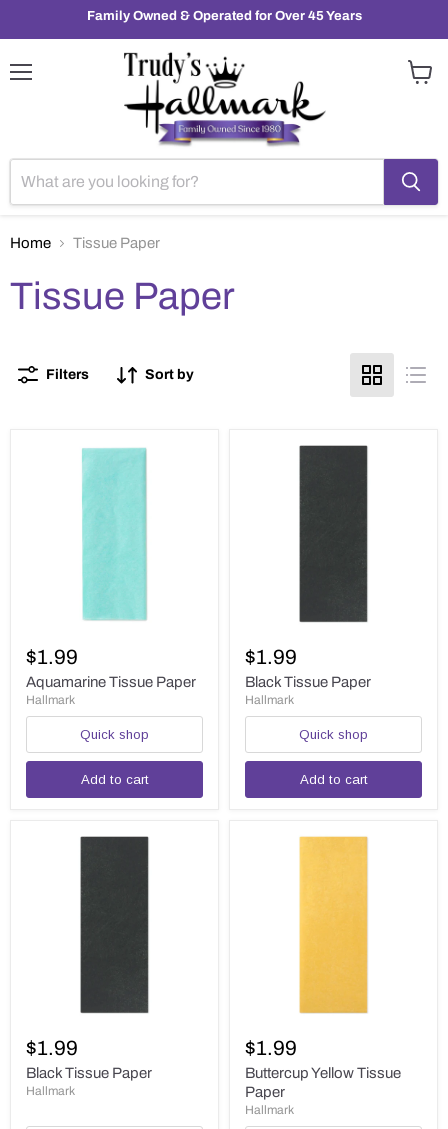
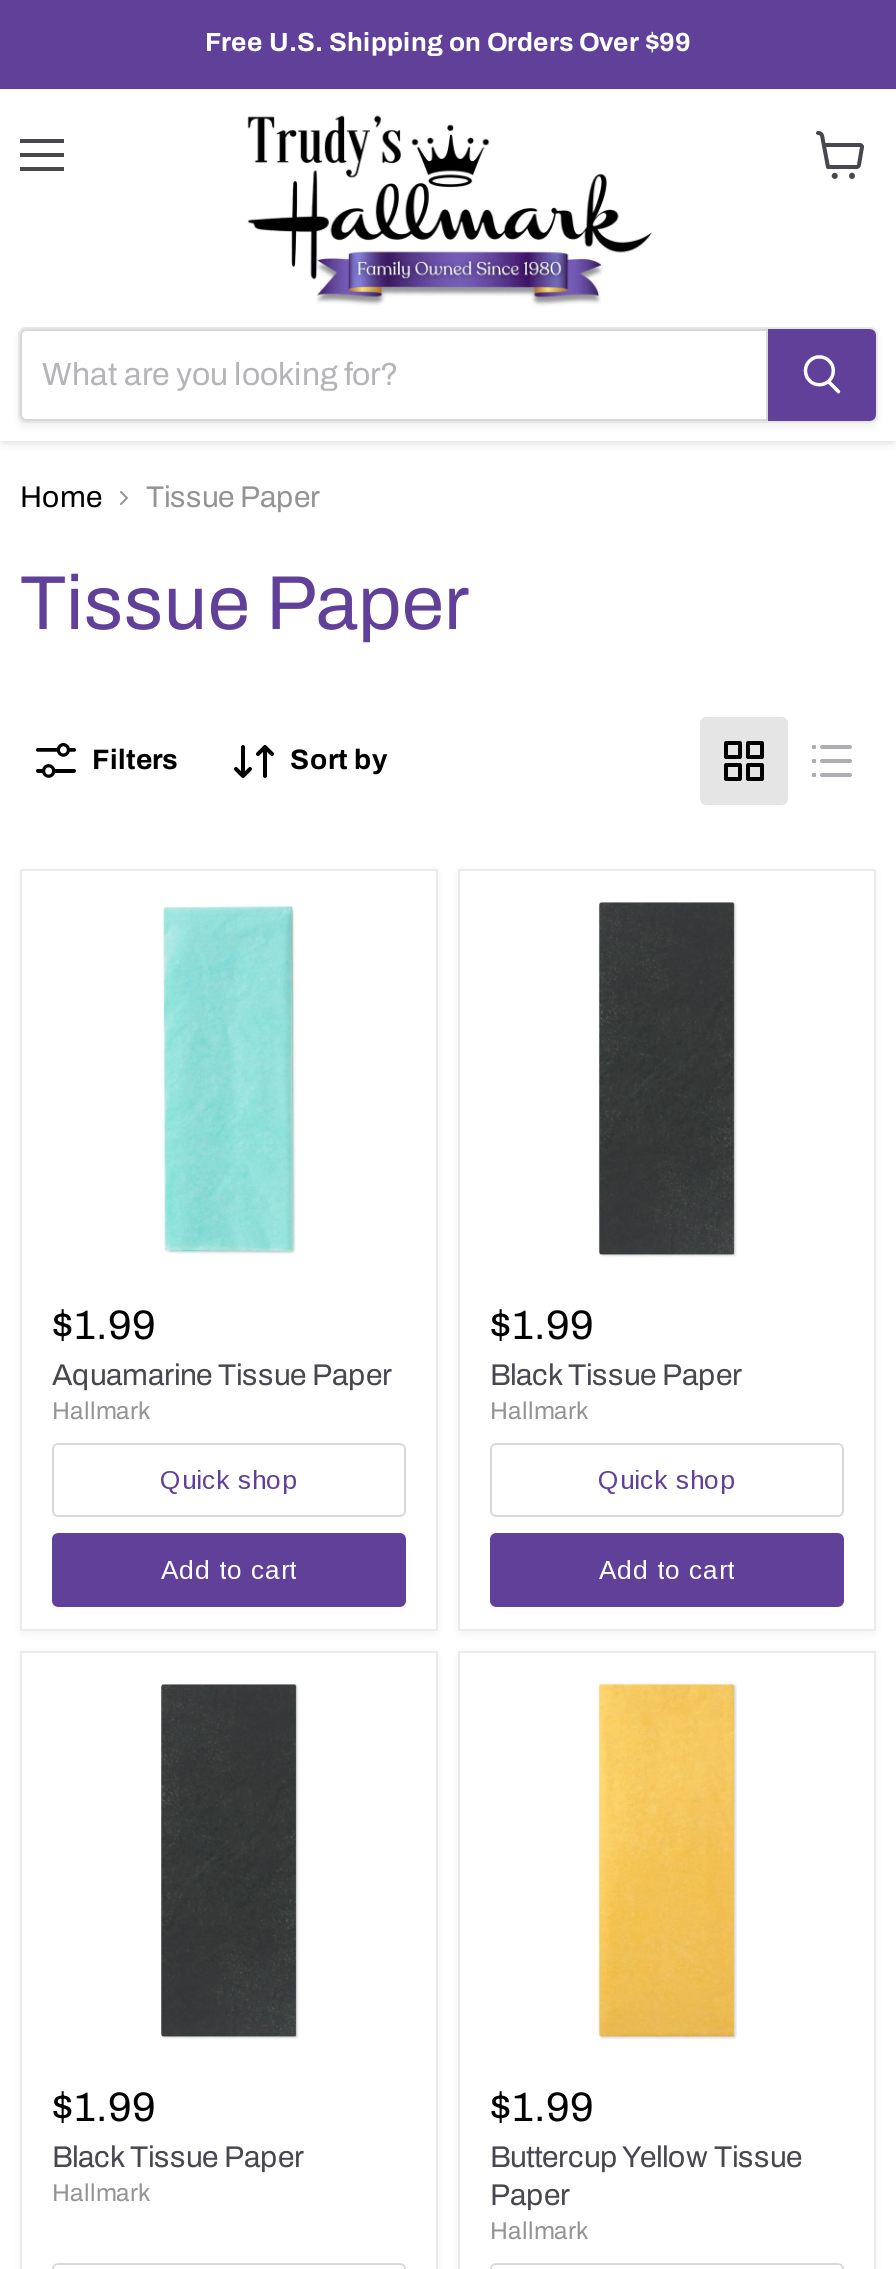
[86,8,361,23] Family Owned & Operated for Over 45 Years -> [205,27,691,57] Free U.S. Shipping on Orders Over $99

